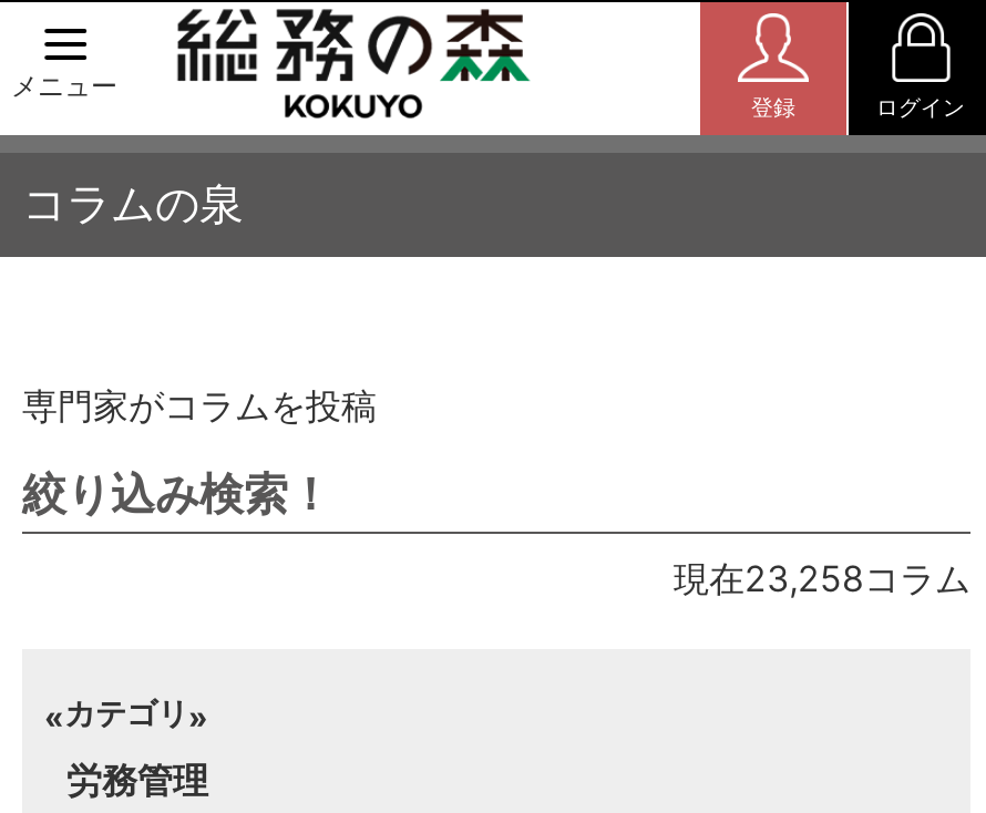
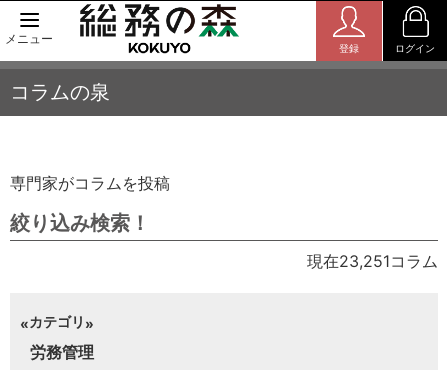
[674,556,970,600] 現在23,258コラム -> [307,251,438,271] 現在23,251コラム

